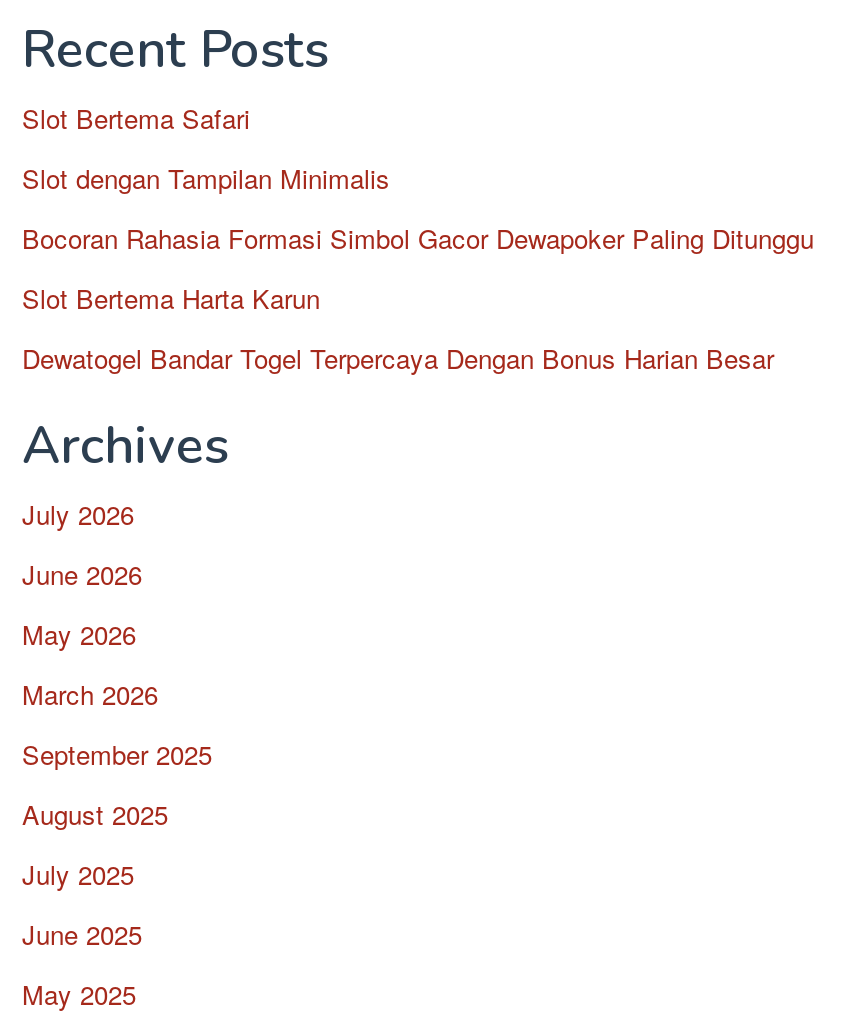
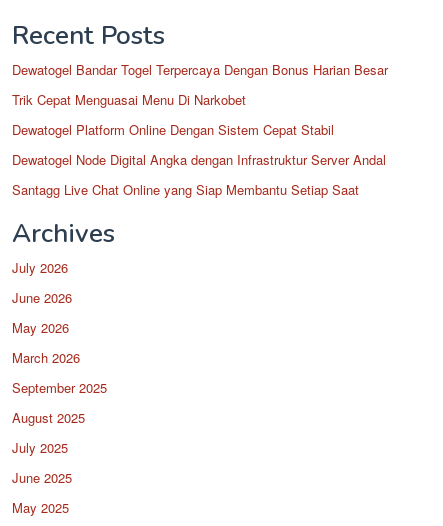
[22,99,814,317] Slot Bertema Safari | Slot dengan Tampilan Minimalis | Bocoran Rahasia Formasi Simbol Gacor Dewapoker Paling Ditunggu | Slot Bertema Harta Karun -> none
moved [22,339,774,377] -> [12,60,388,79]: Dewatogel Bandar Togel Terpercaya Dengan Bonus Harian Besar
none -> [12,90,386,199] Trik Cepat Menguasai Menu Di Narkobet | Dewatogel Platform Online Dengan Sistem Cepat Stabil | Dewatogel Node Digital Angka dengan Infrastruktur Server Andal | Santagg Live Chat Online yang Siap Membantu Setiap Saat

